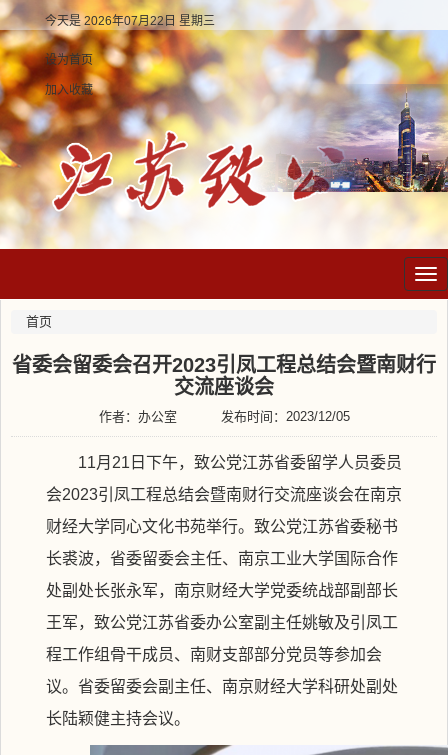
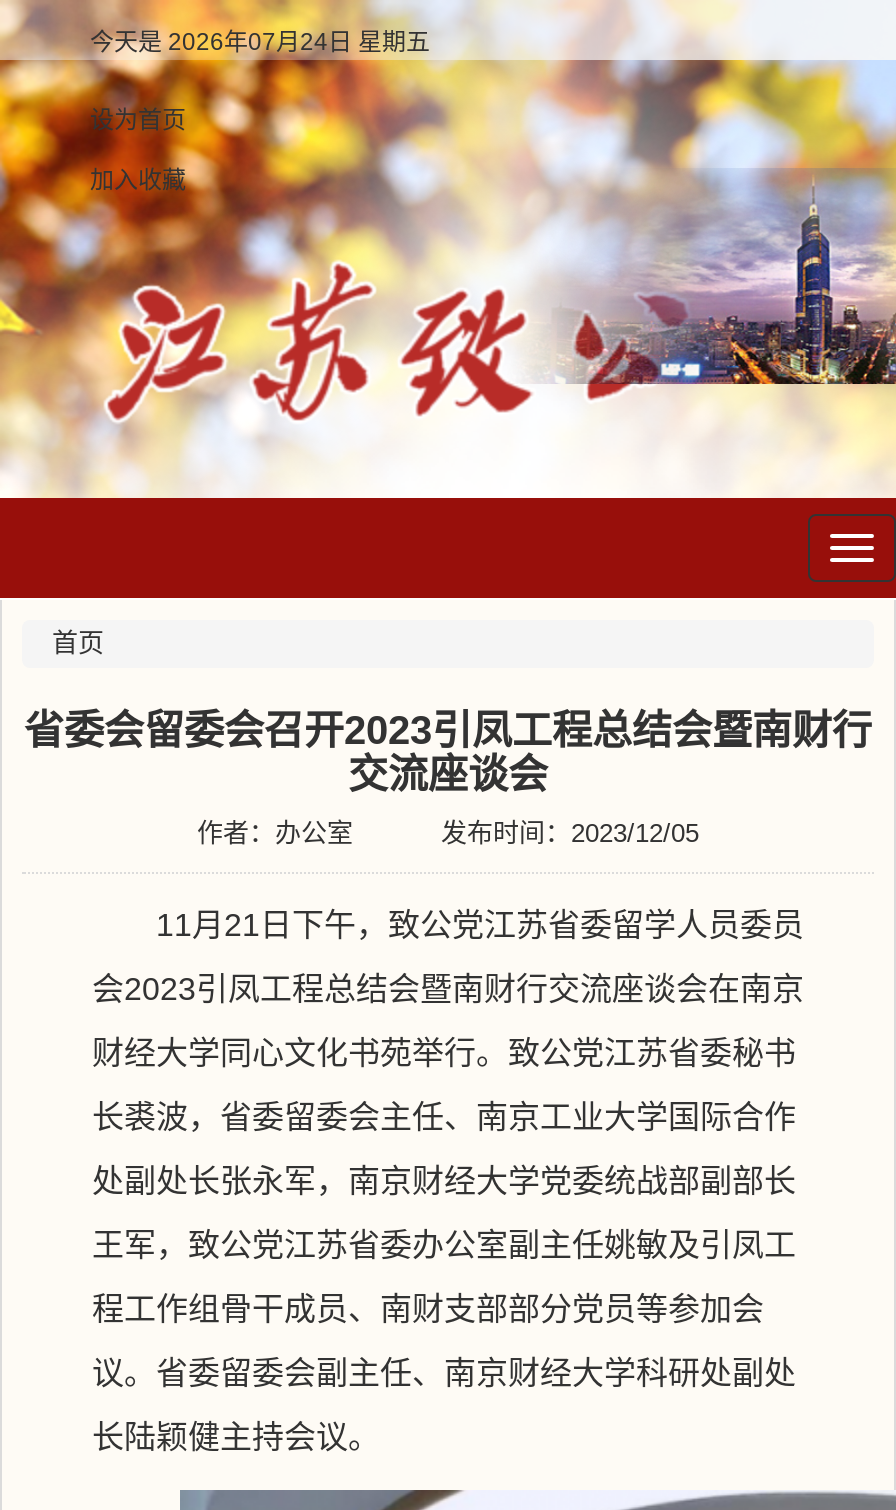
[45,13,215,27] 今天是 2026年07月22日 星期三 -> [90,27,430,55] 今天是 2026年07月24日 星期五

